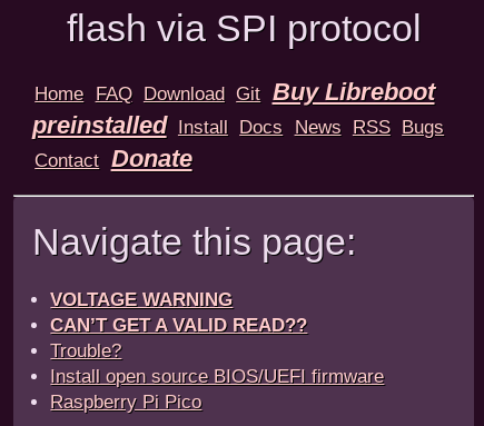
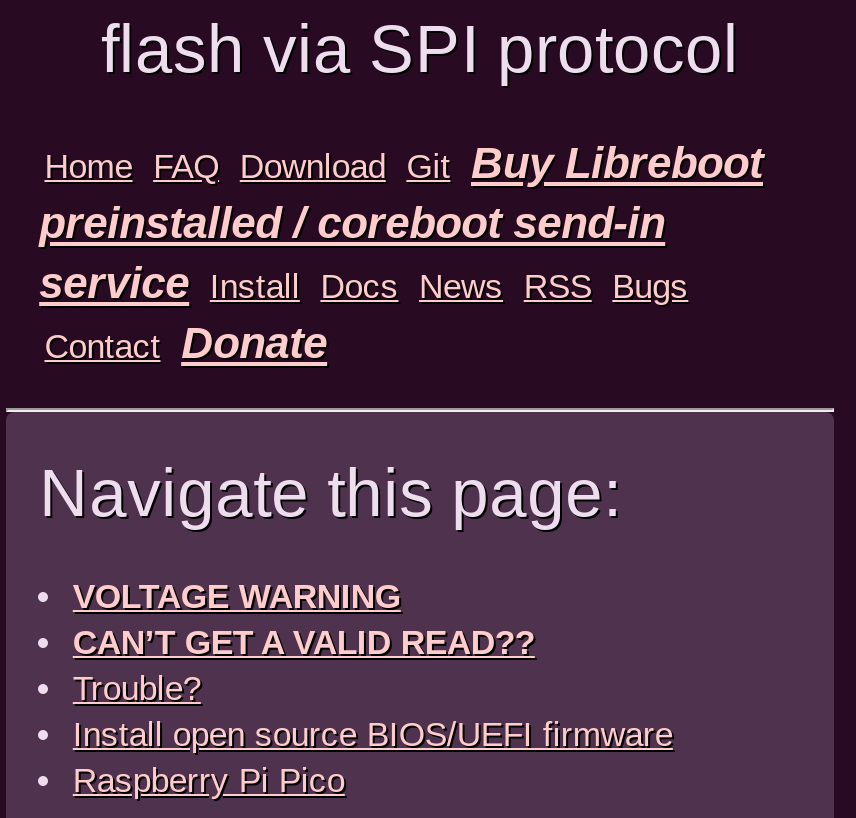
[32,112,444,139] preinstalled Install Docs News RSS Bugs -> [39,199,688,309] preinstalled / coreboot send-in | service Install Docs News RSS Bugs

